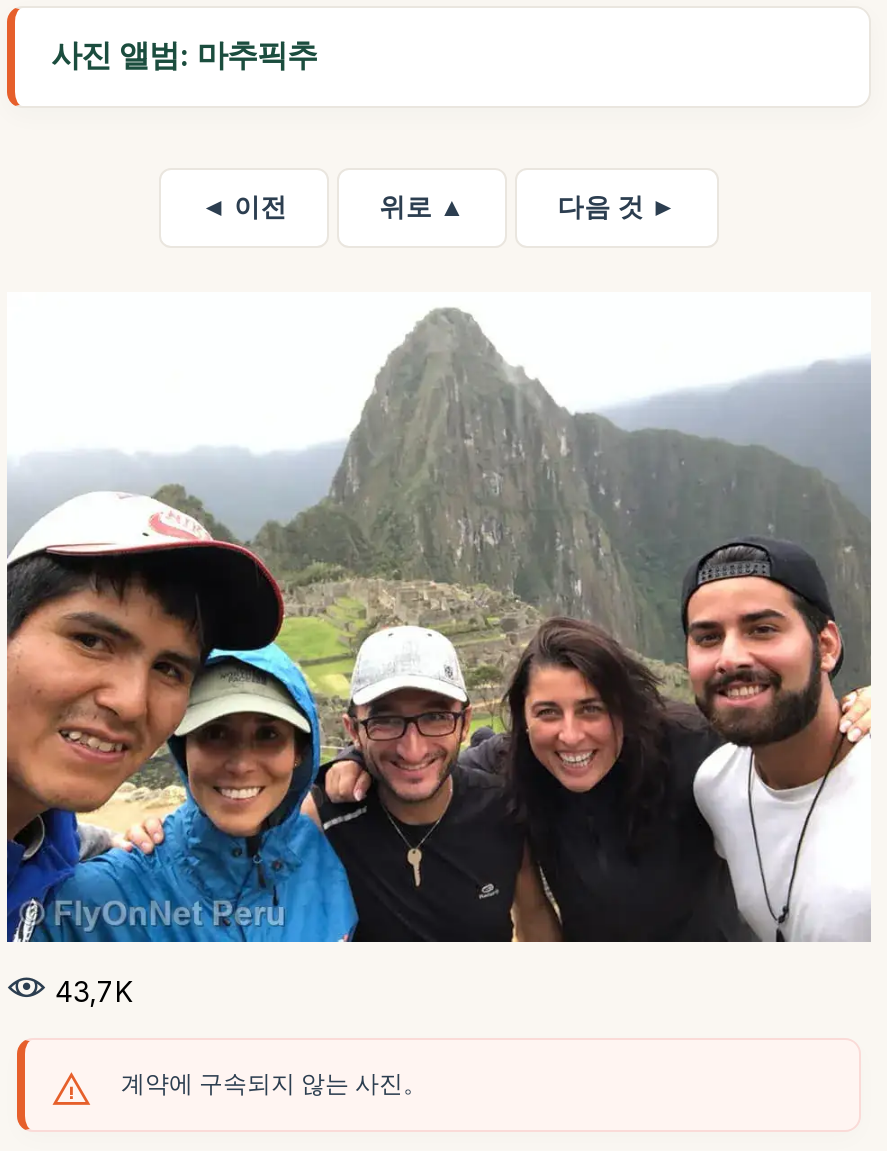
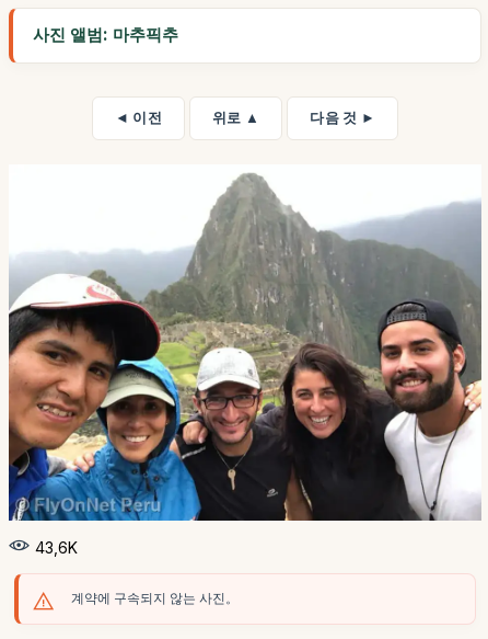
[47,974,133,1008] 43,7K -> [31,538,78,557] 43,6K

